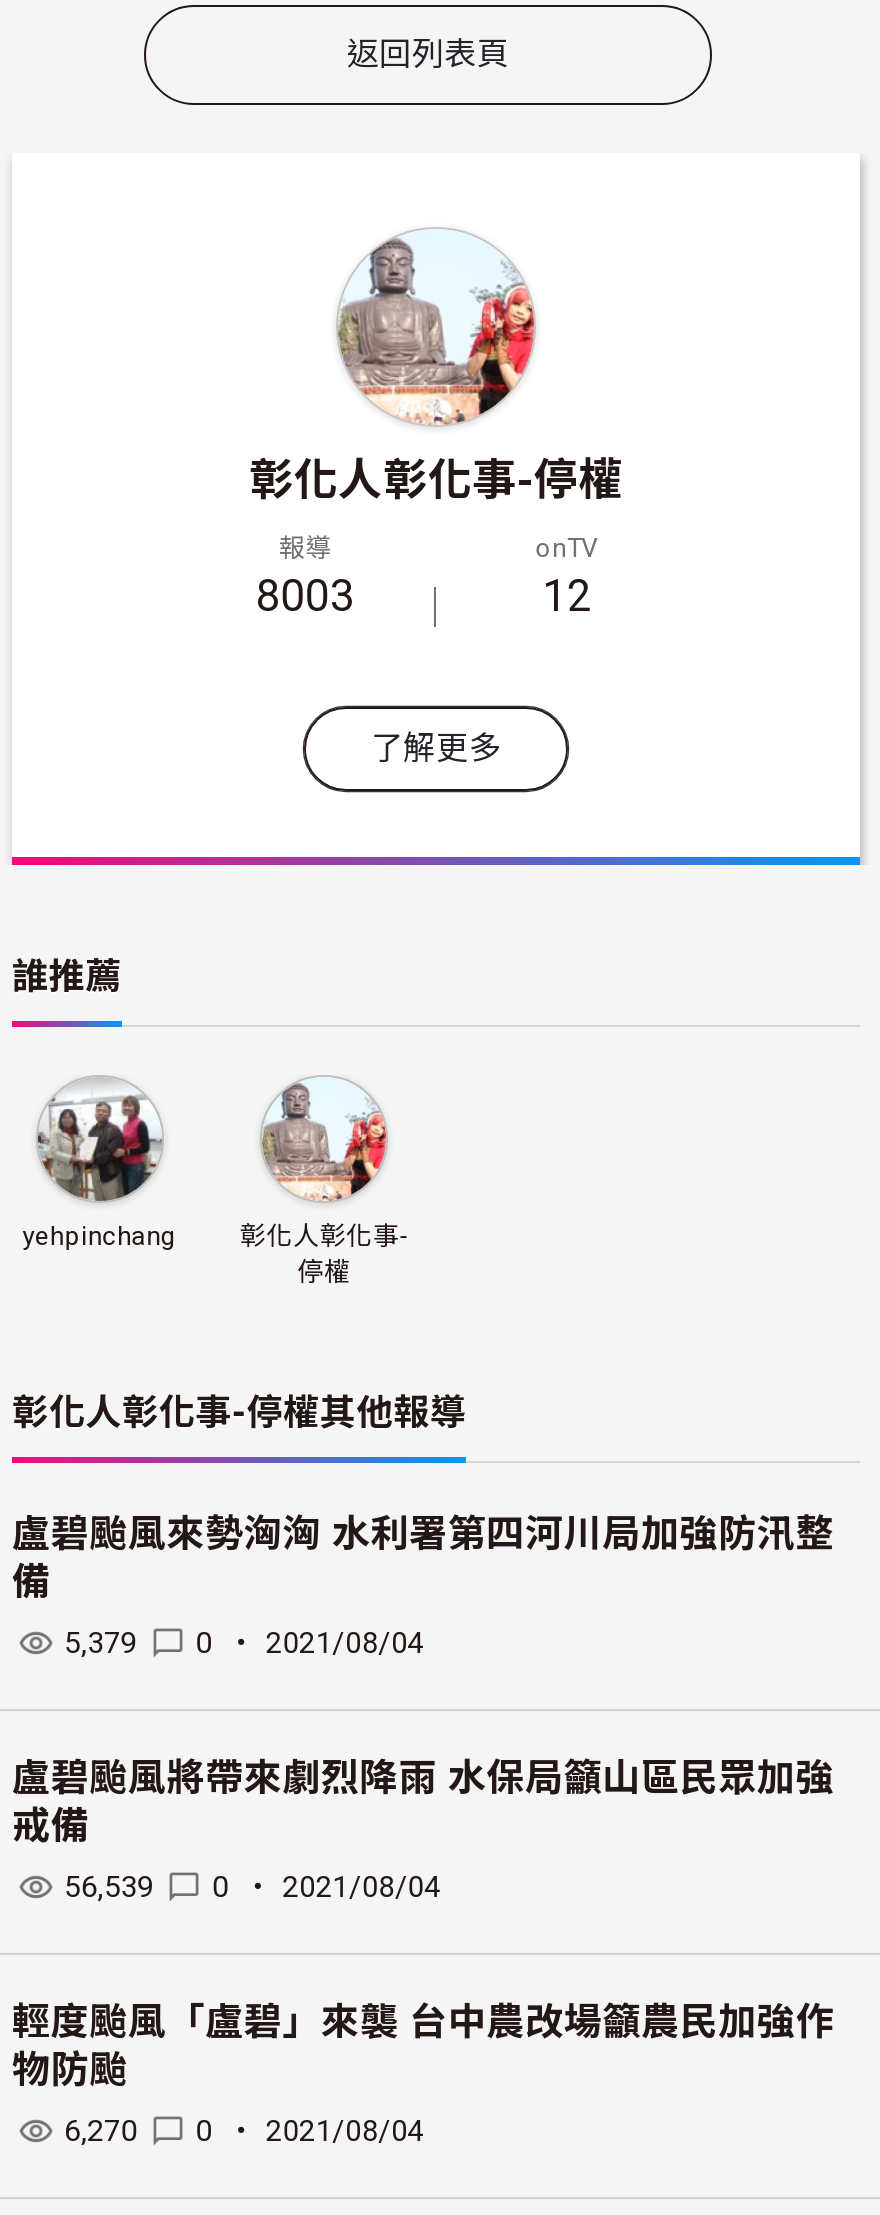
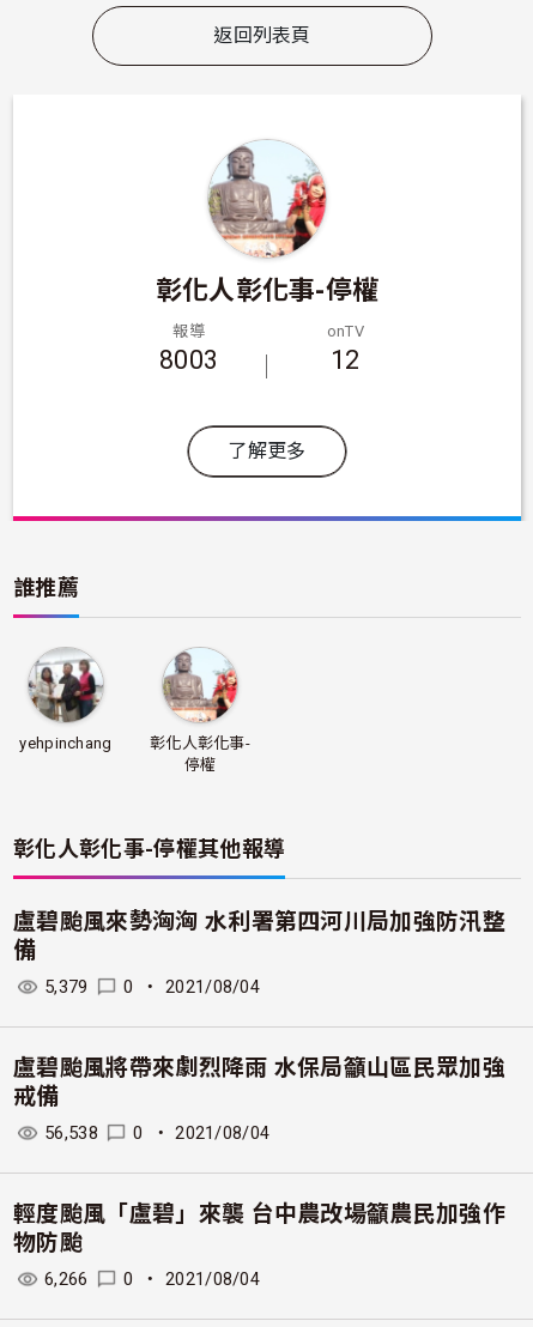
[64,1869,441,1905] 56,539 0 ・2021/08/04 -> [44,1122,270,1144] 56,538 0 ・2021/08/04
[64,2113,424,2149] 6,270 0 ・2021/08/04 -> [44,1268,260,1290] 6,266 0 ・2021/08/04

